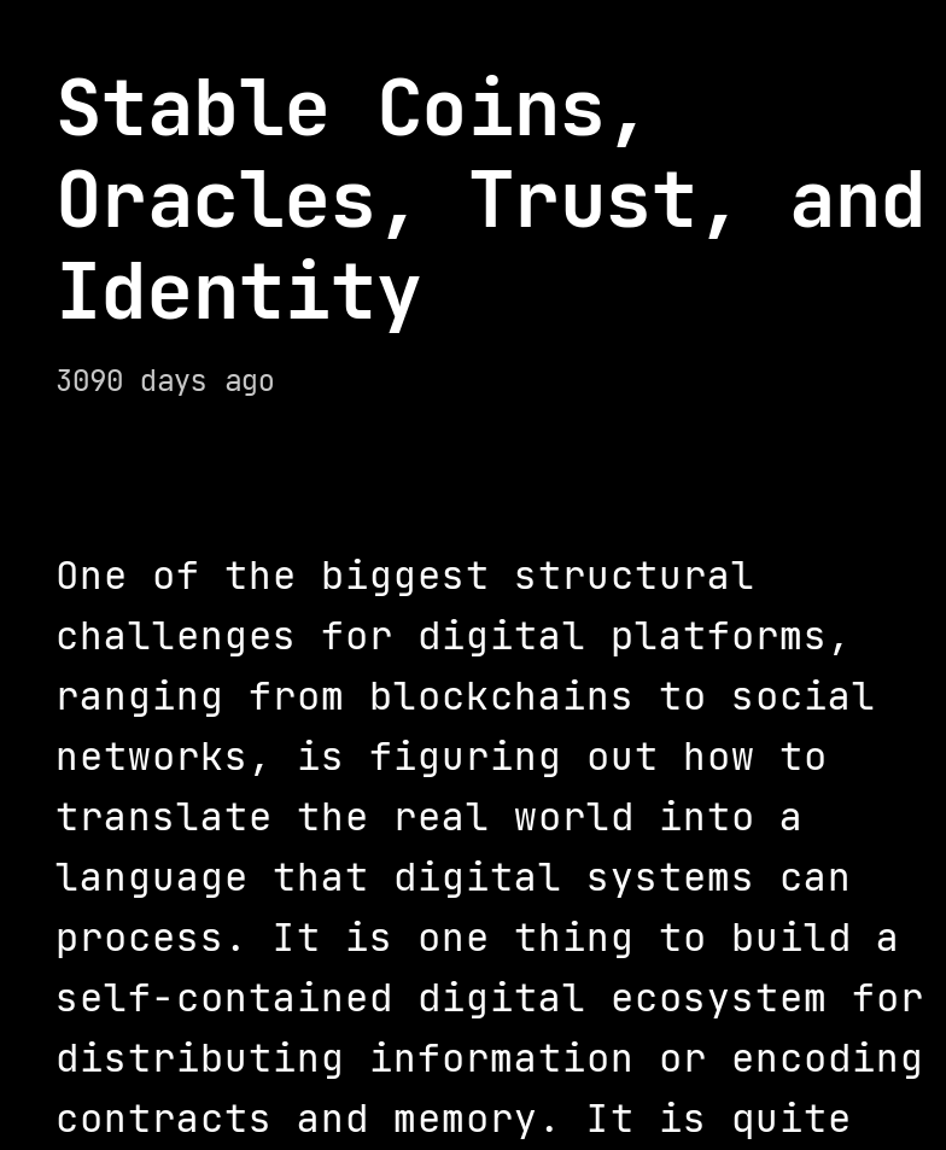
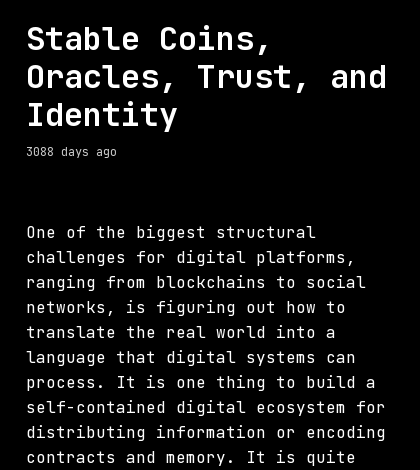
[55,362,275,401] 3090 days ago -> [26,143,117,159] 3088 days ago

